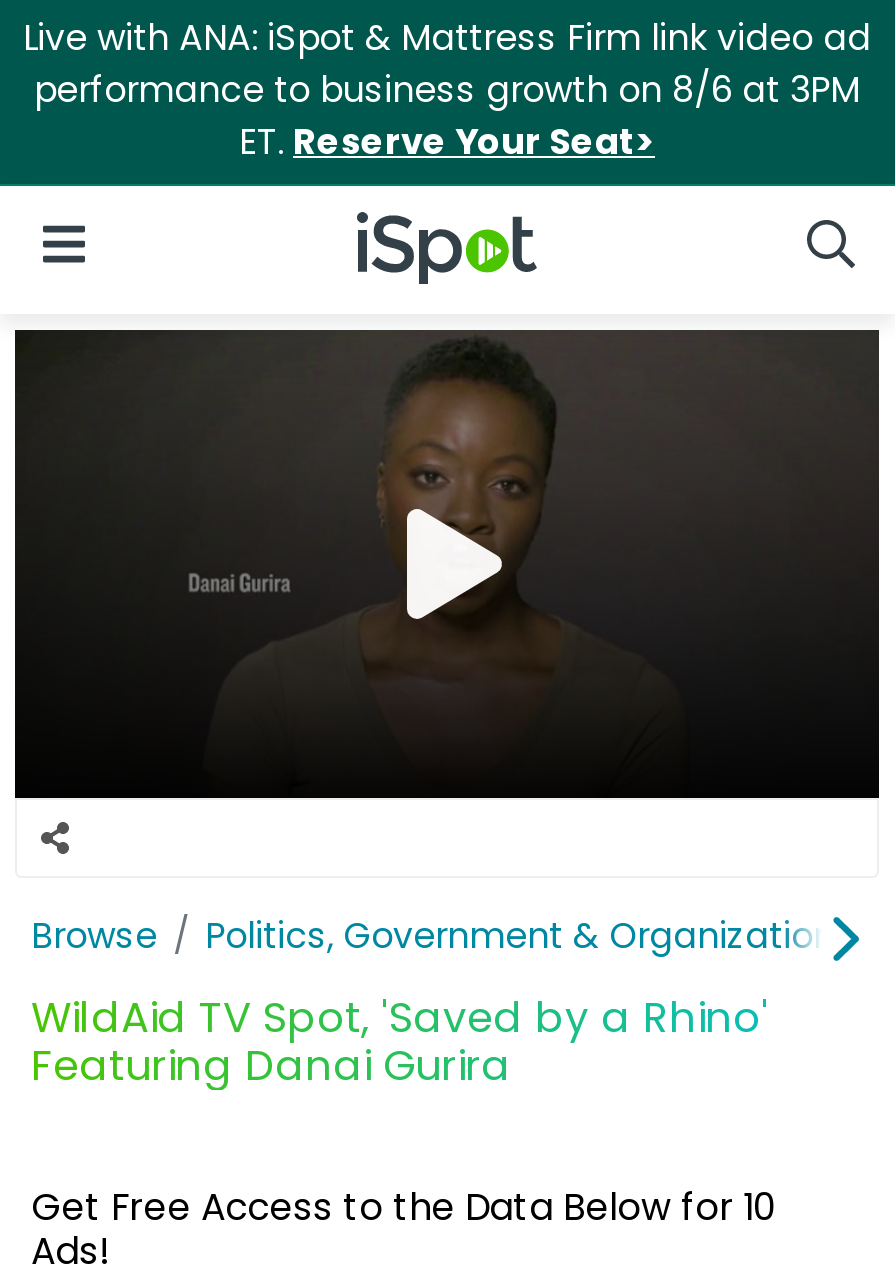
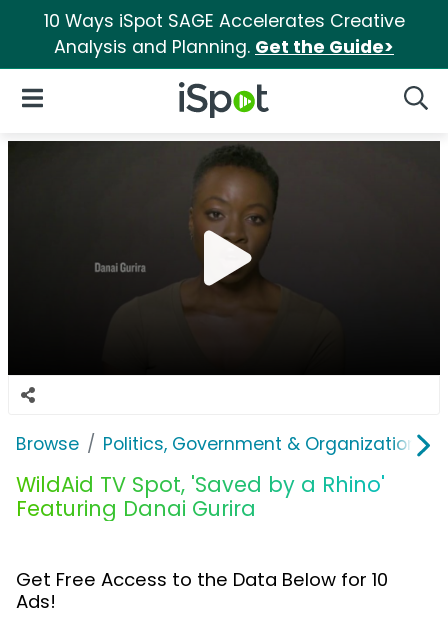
[23,14,871,166] Live with ANA: iSpot & Mattress Firm link video ad | performance to business growth on 8/6 at 3PM | ET. Reserve Your Seat> -> [43,9,404,59] 10 Ways iSpot SAGE Accelerates Creative | Analysis and Planning. Get the Guide>

